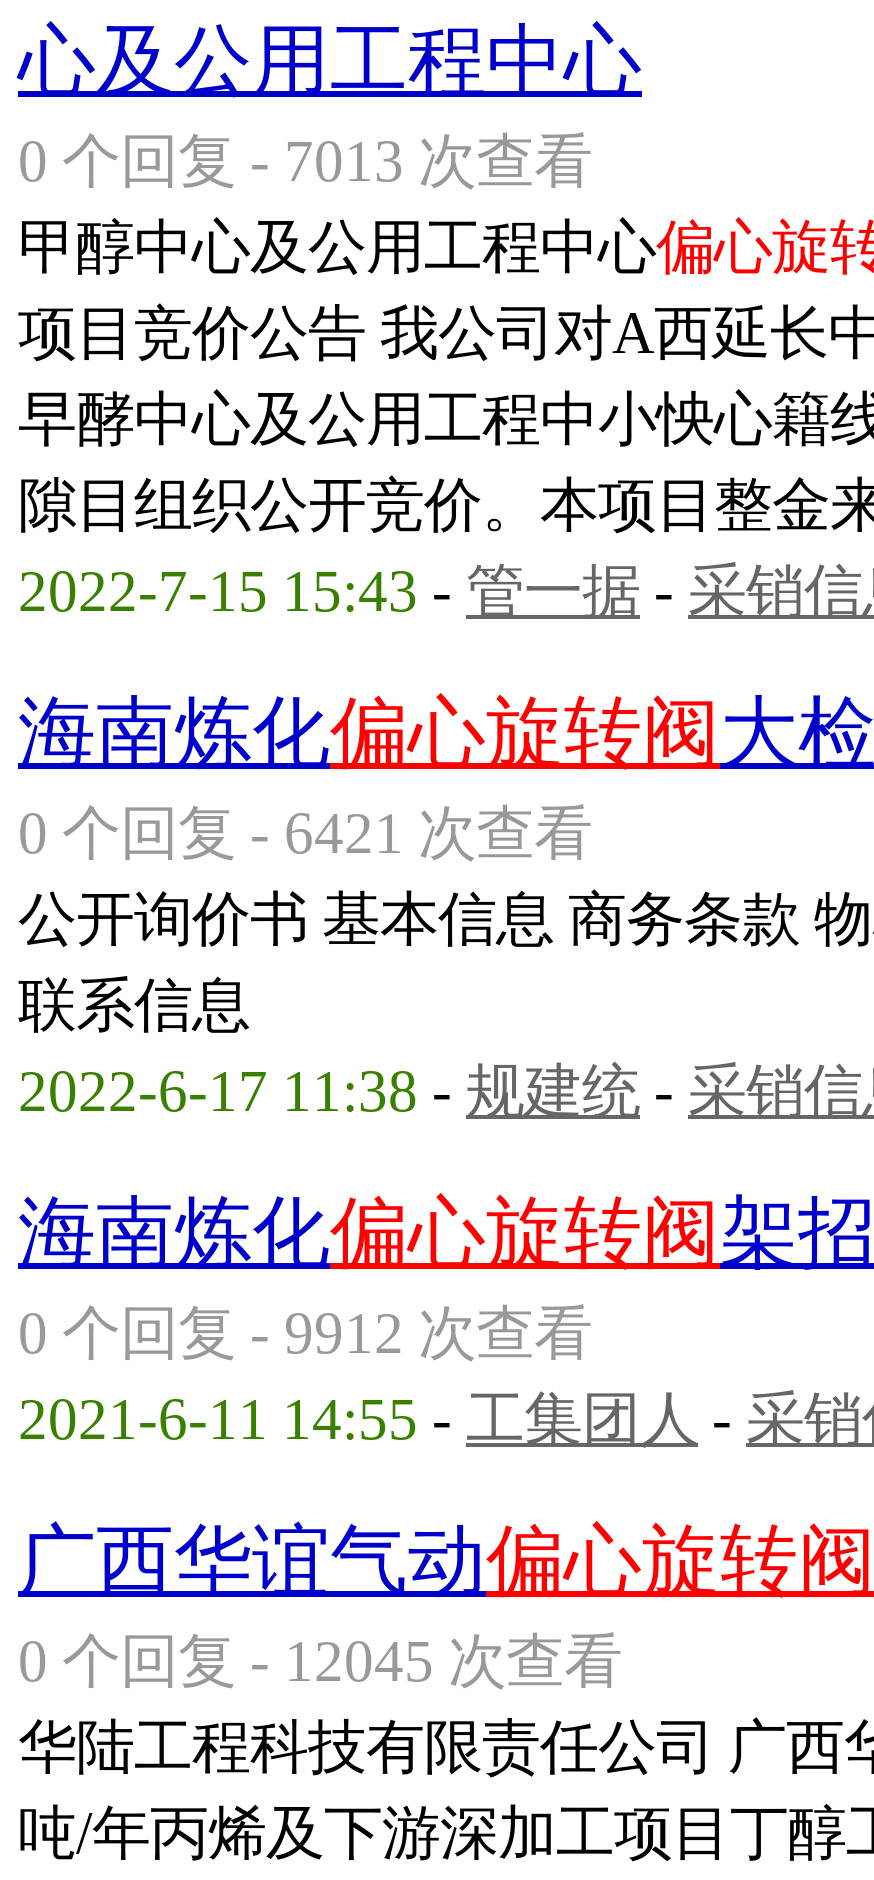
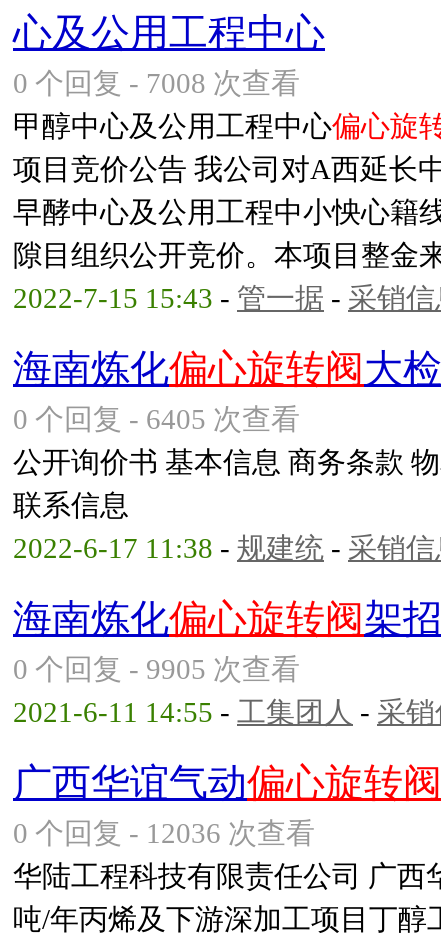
[18,129,592,193] 0 个回复 - 7013 次查看 -> [13,67,300,99] 0 个回复 - 7008 次查看
[18,801,592,865] 0 个回复 - 6421 次查看 -> [13,403,300,435] 0 个回复 - 6405 次查看
[18,1301,592,1365] 0 个回复 - 9912 次查看 -> [13,653,300,685] 0 个回复 - 9905 次查看
[18,1629,622,1693] 0 个回复 - 12045 次查看 -> [13,817,315,849] 0 个回复 - 12036 次查看

